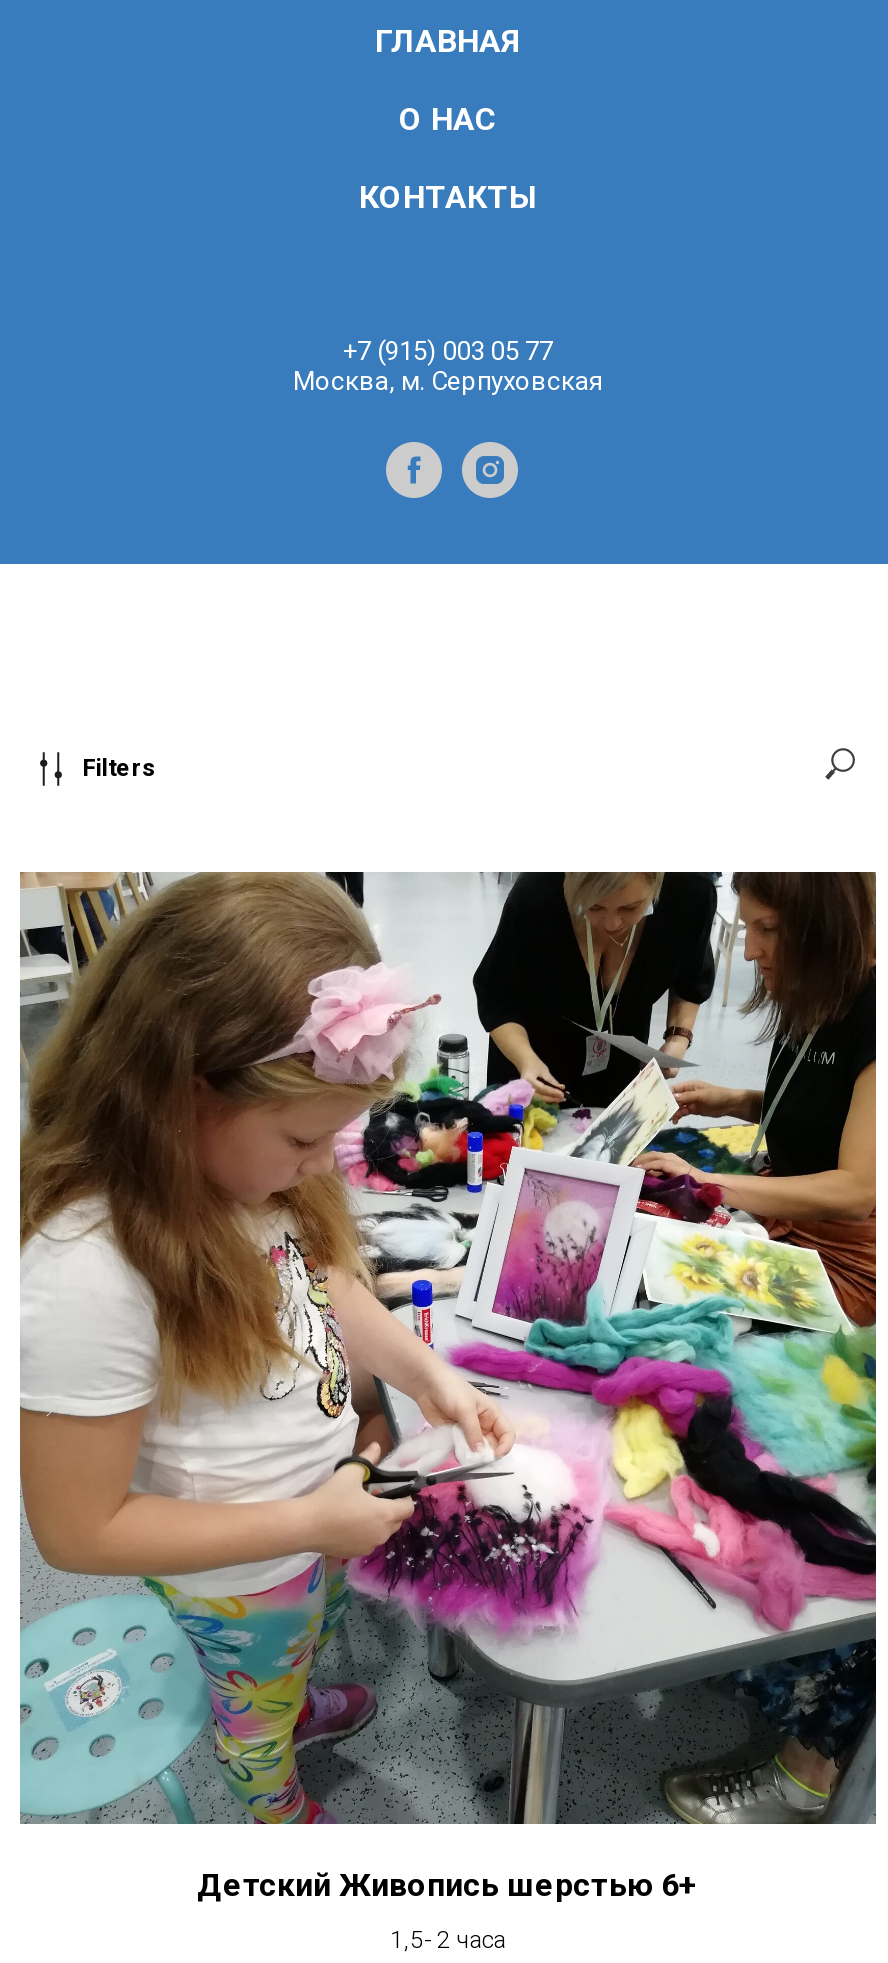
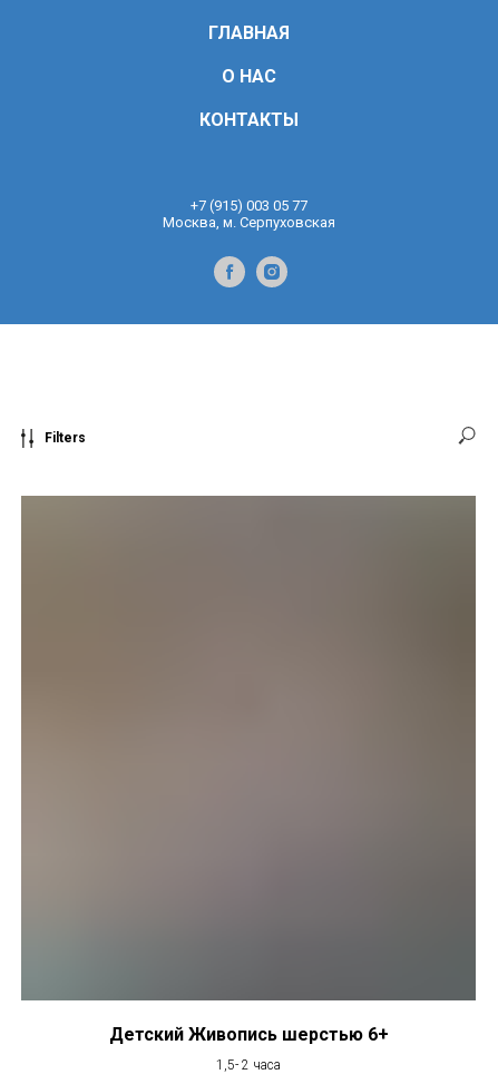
[18,870,878,1826] [image] -> [10,495,487,1002] [image]

